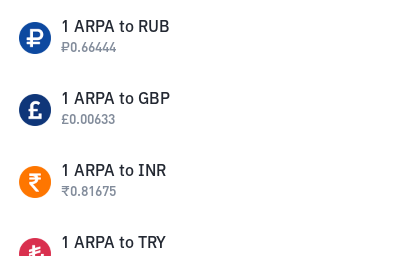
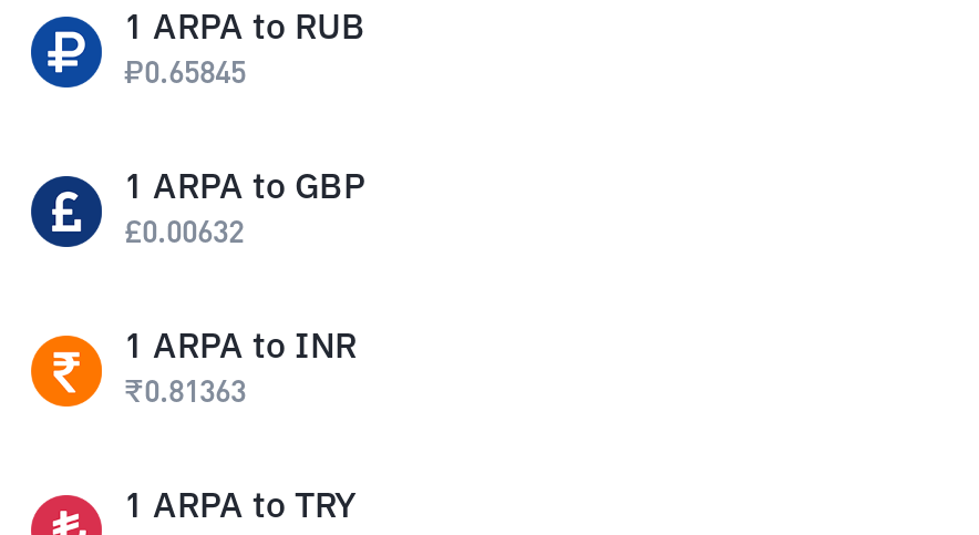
[61,41,116,55] ₽0.66444 -> [124,59,246,90] ₽0.65845
[61,113,115,127] £0.00633 -> [124,218,244,249] £0.00632
[61,185,116,199] ₹0.81675 -> [124,378,246,409] ₹0.81363

